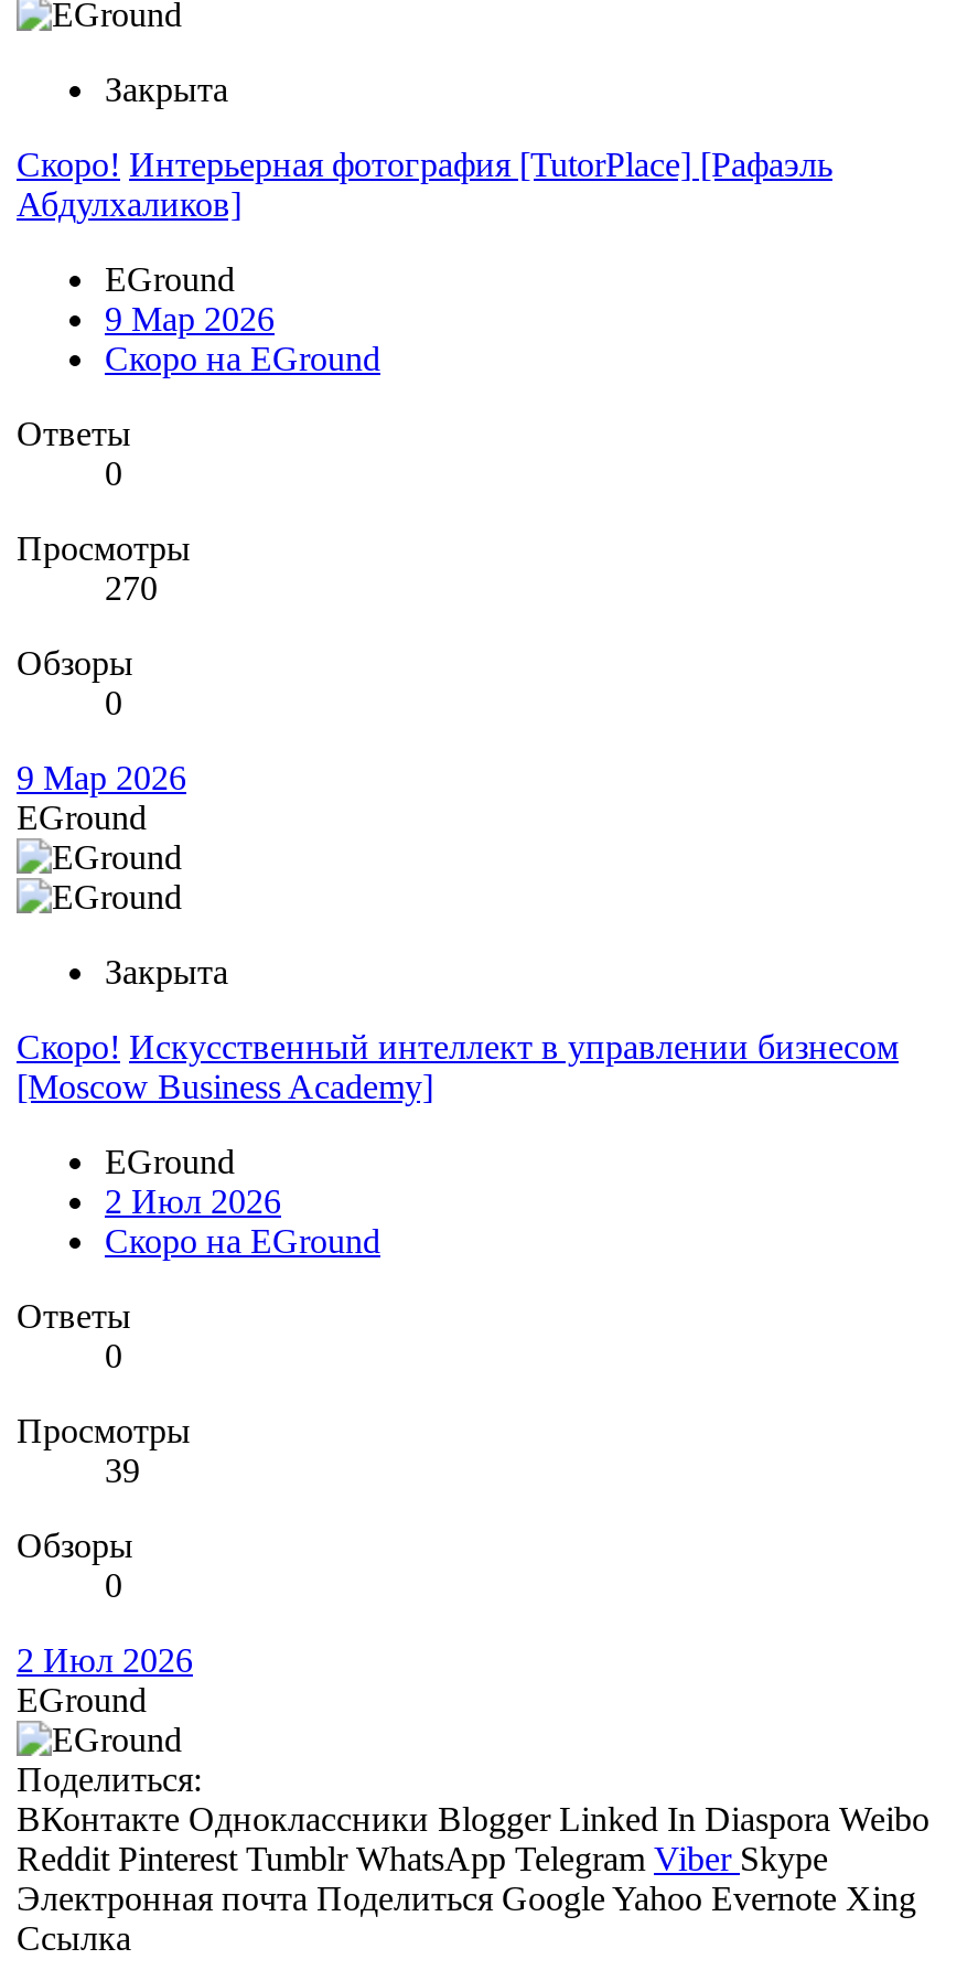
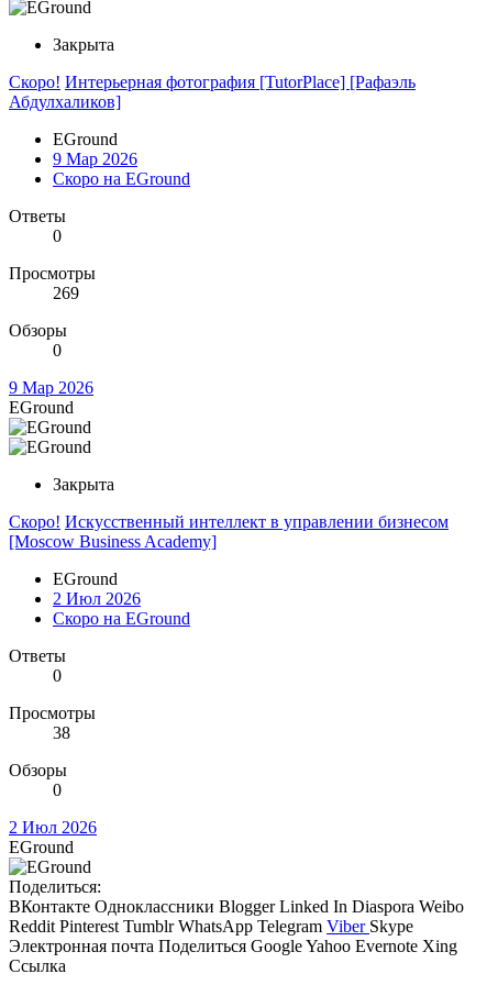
[105,570,158,607] 270 -> [53,284,79,303] 269
[105,1452,140,1490] 39 -> [53,724,70,742] 38

